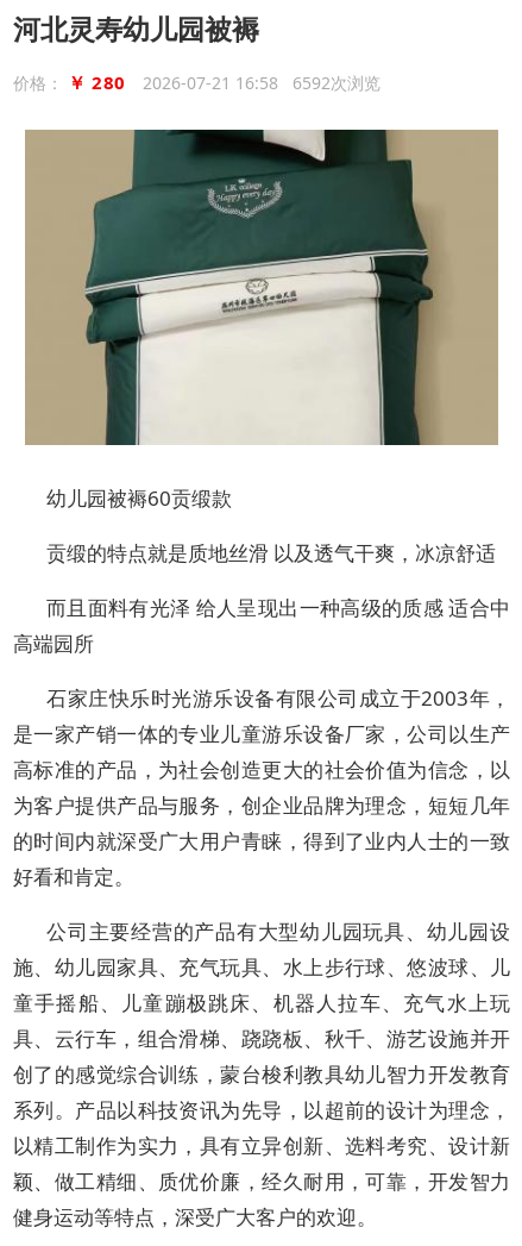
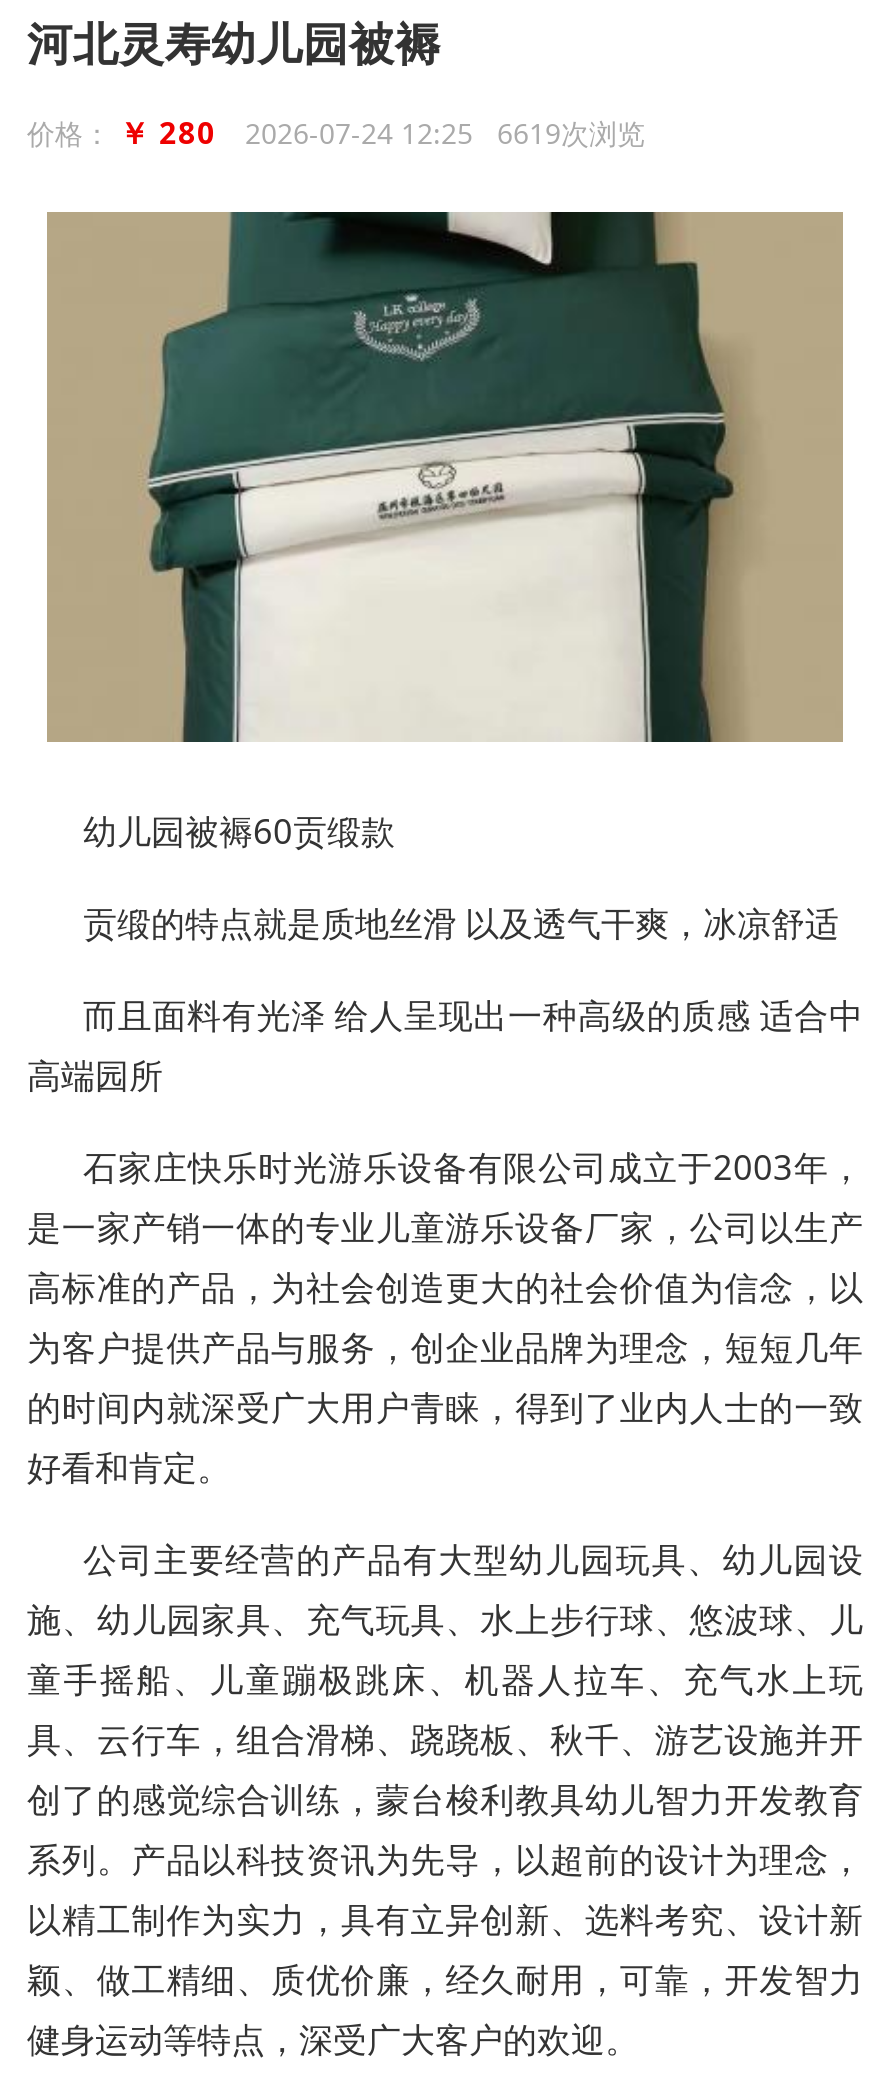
[13,70,381,94] 价格：￥ 280 2026-07-21 16:58 6592次浏览 -> [27,112,645,152] 价格：￥ 280 2026-07-24 12:25 6619次浏览

